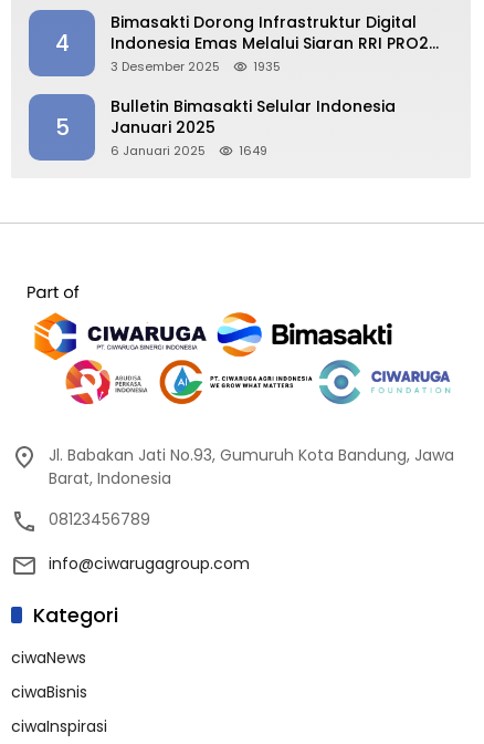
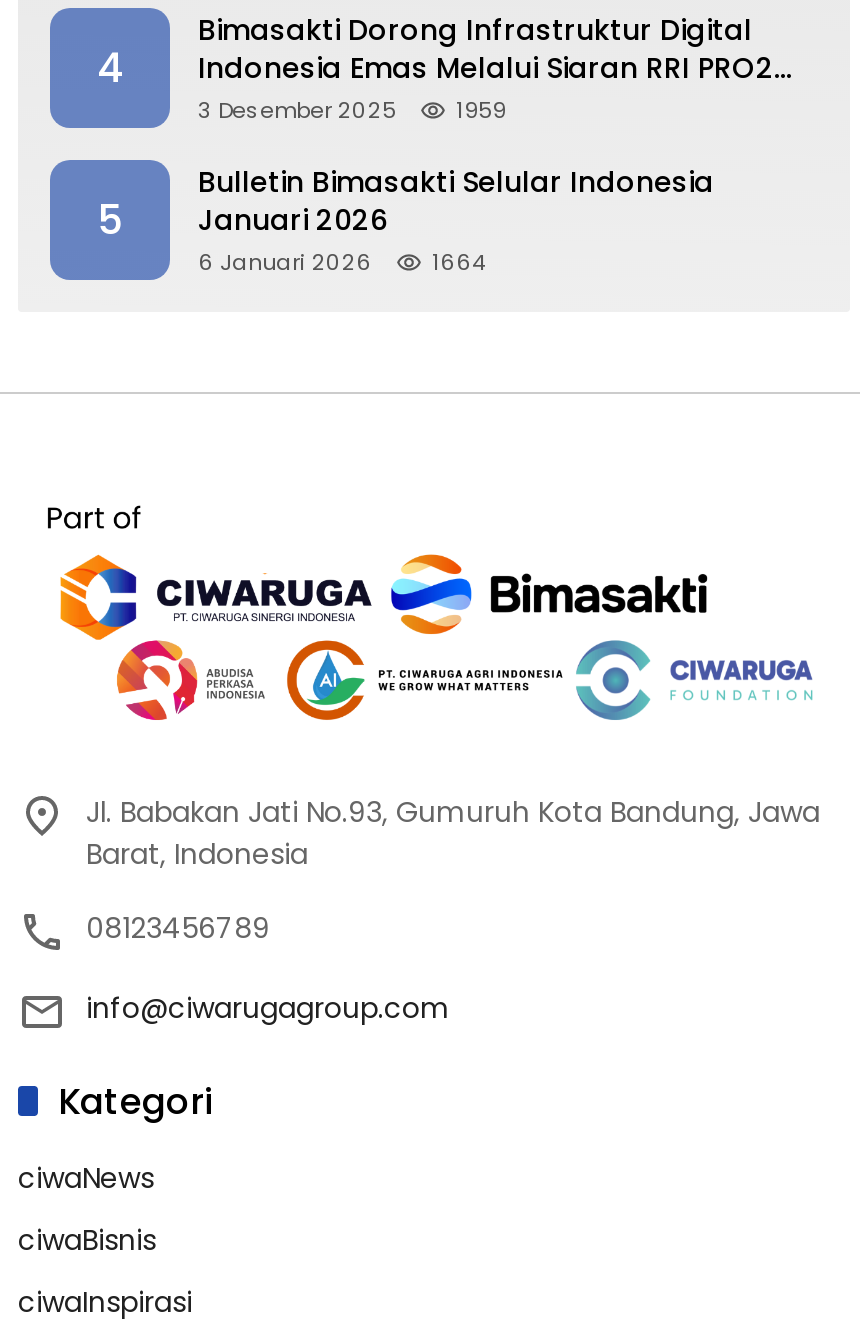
[253,58,281,76] 1935 -> [456,94,506,126] 1959
[55,112,215,143] 5 Januari 2025 -> [97,192,388,248] 5 Januari 2026
[111,142,206,160] 6 Januari 2025 -> [198,246,372,278] 6 Januari 2026
[239,142,267,160] 1649 -> [432,246,486,278] 1664

